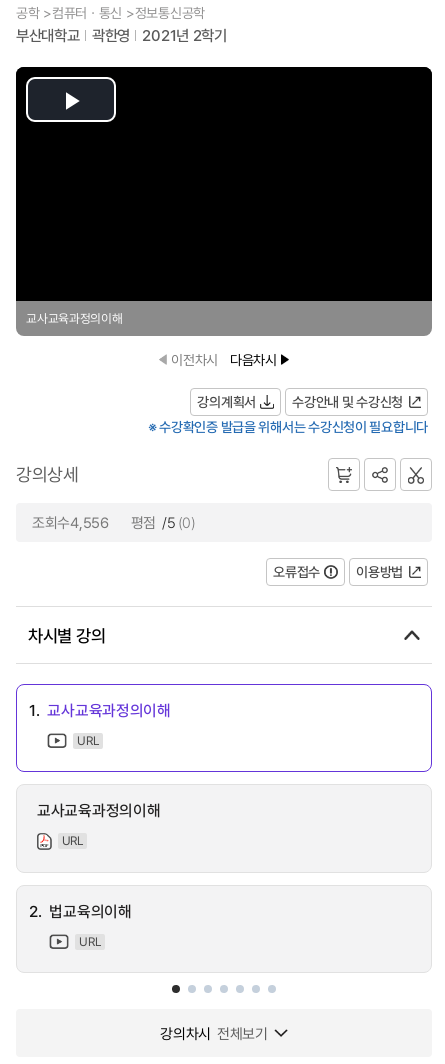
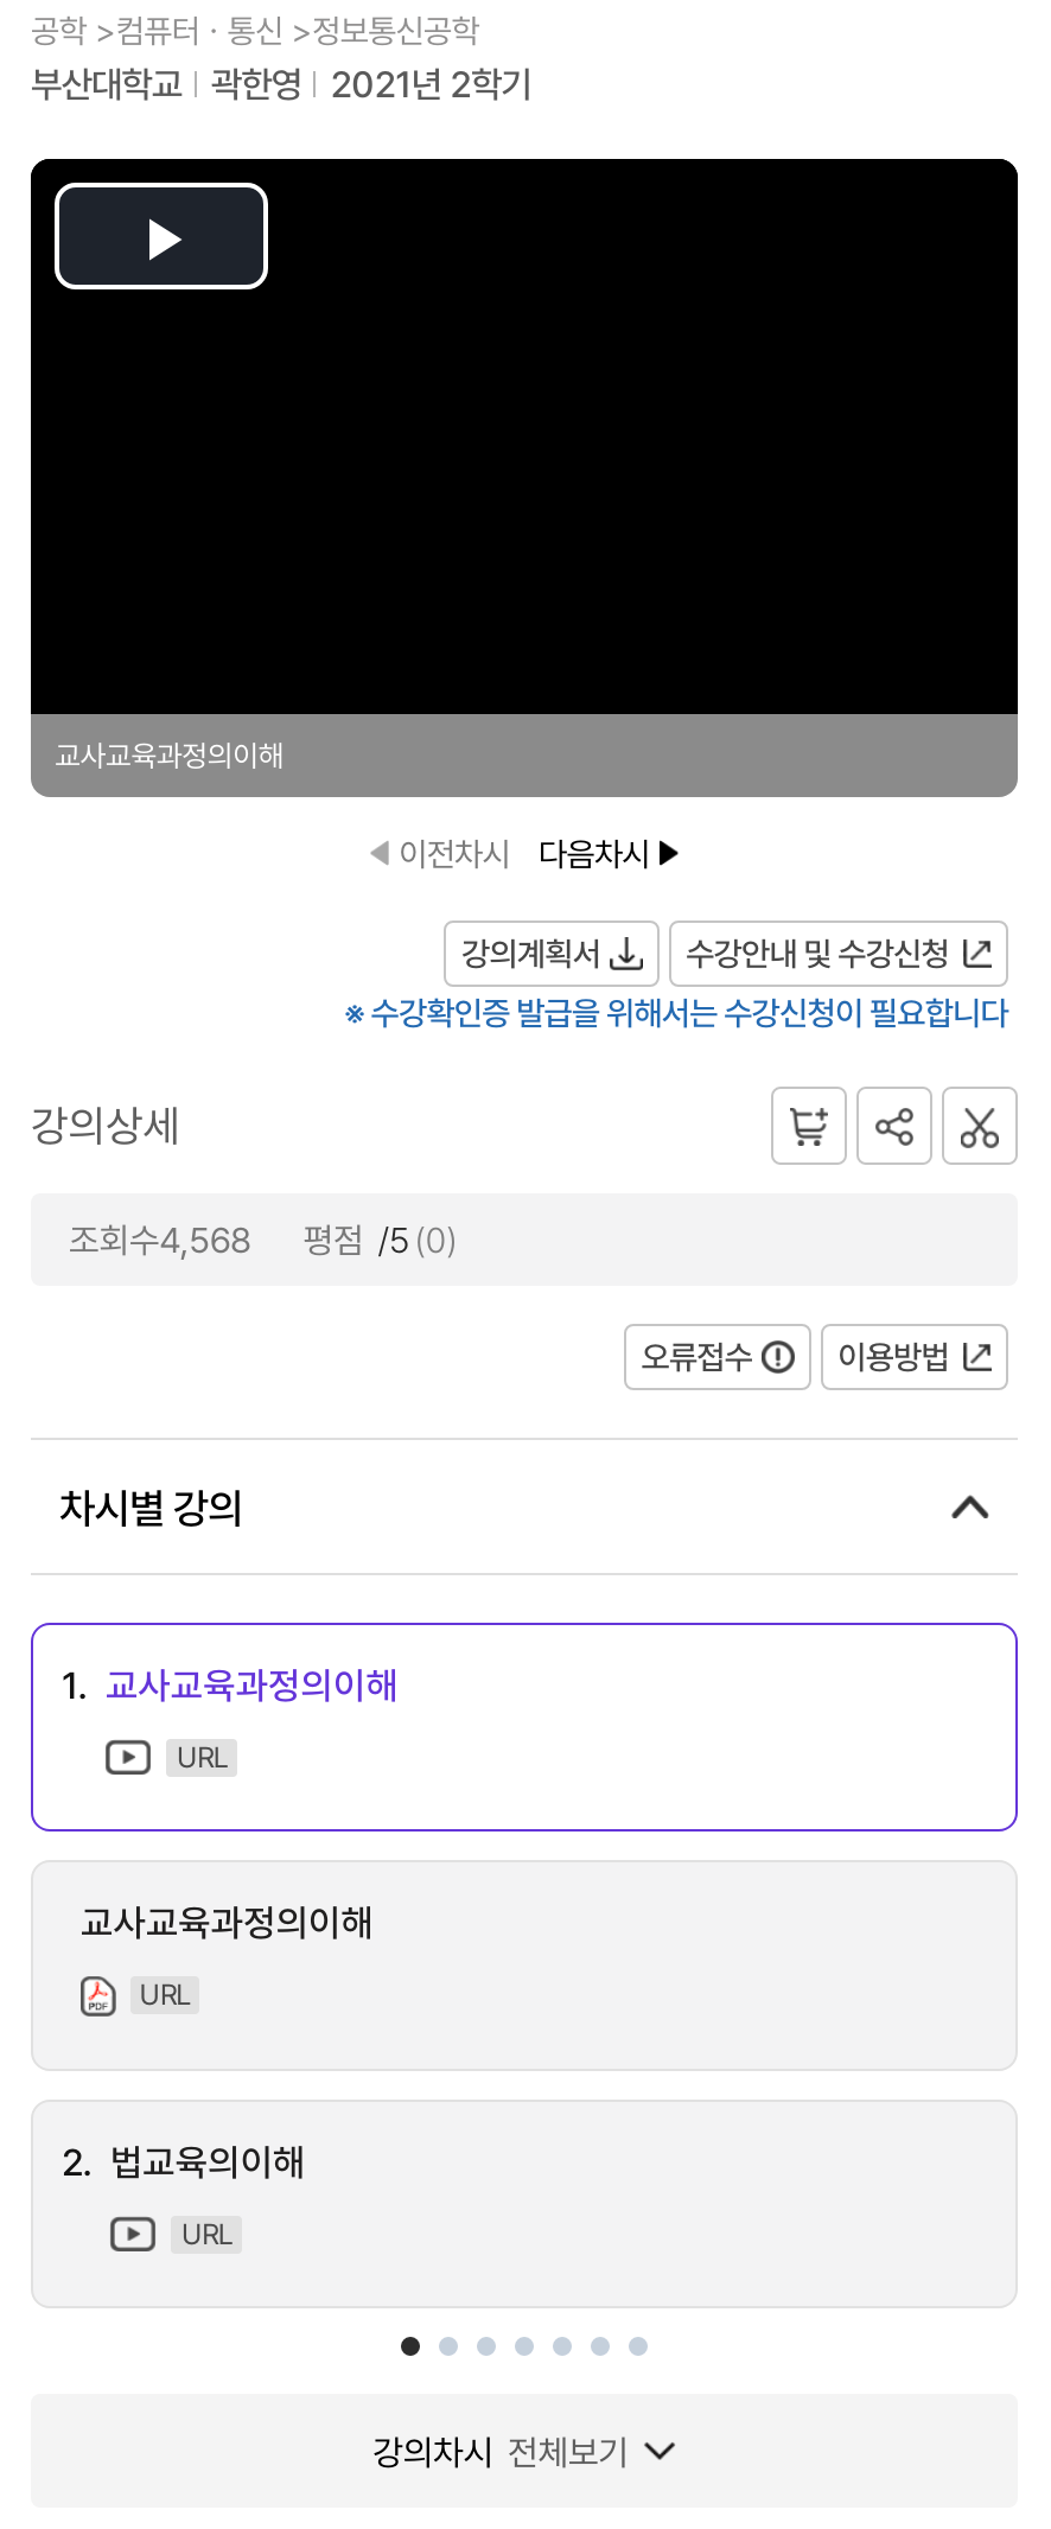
[32,512,196,532] 조회수4,556 평점 /5 (0) -> [69,1214,457,1262] 조회수4,568 평점 /5 (0)

